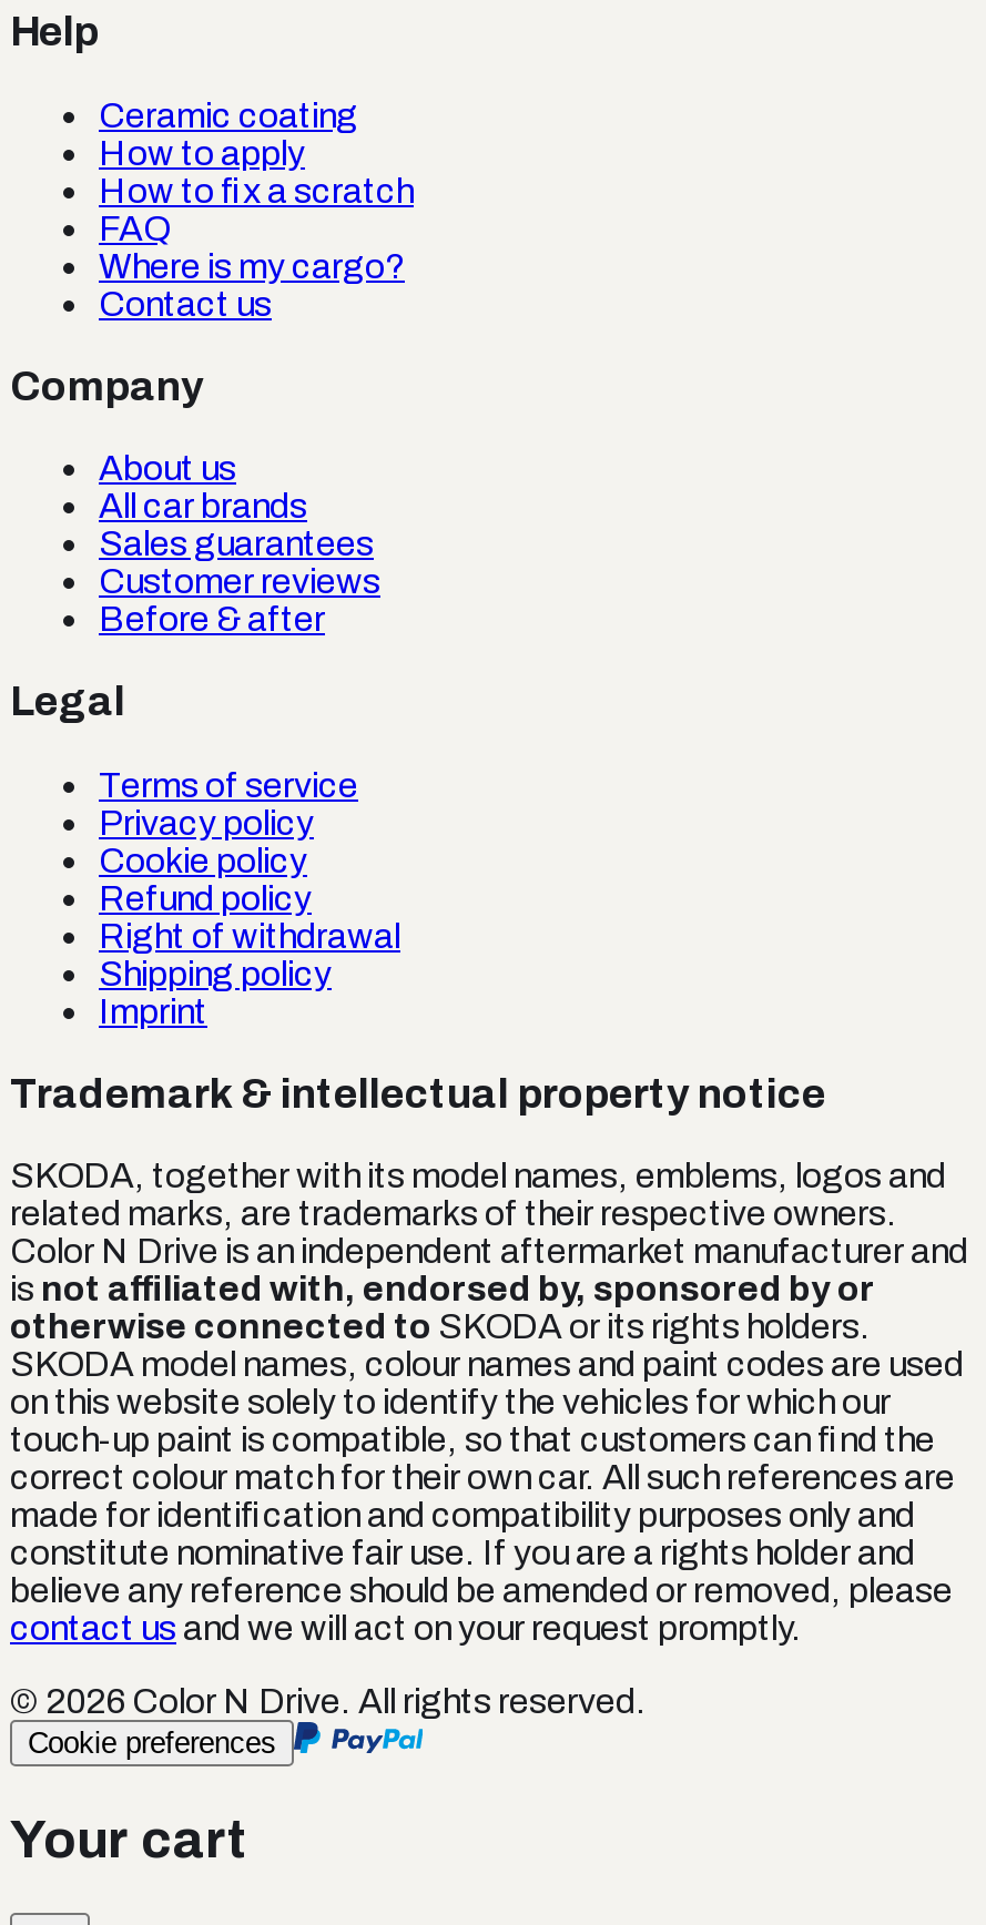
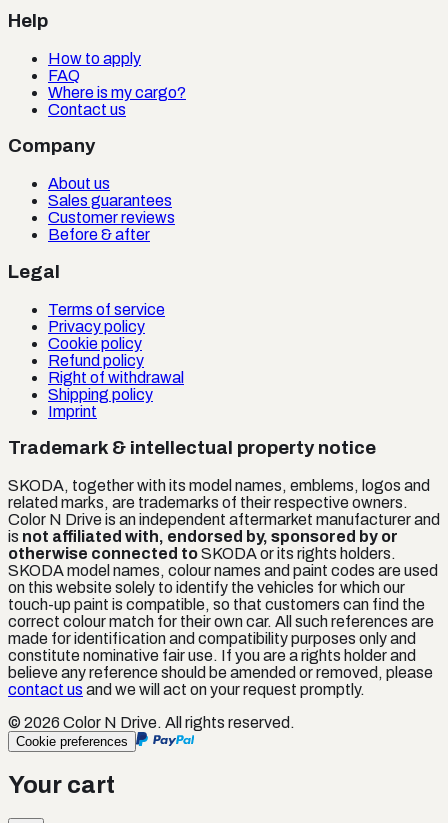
[99,96,358,134] Ceramic coating -> none
[99,171,414,209] How to fix a scratch -> none
[99,487,307,525] All car brands -> none

